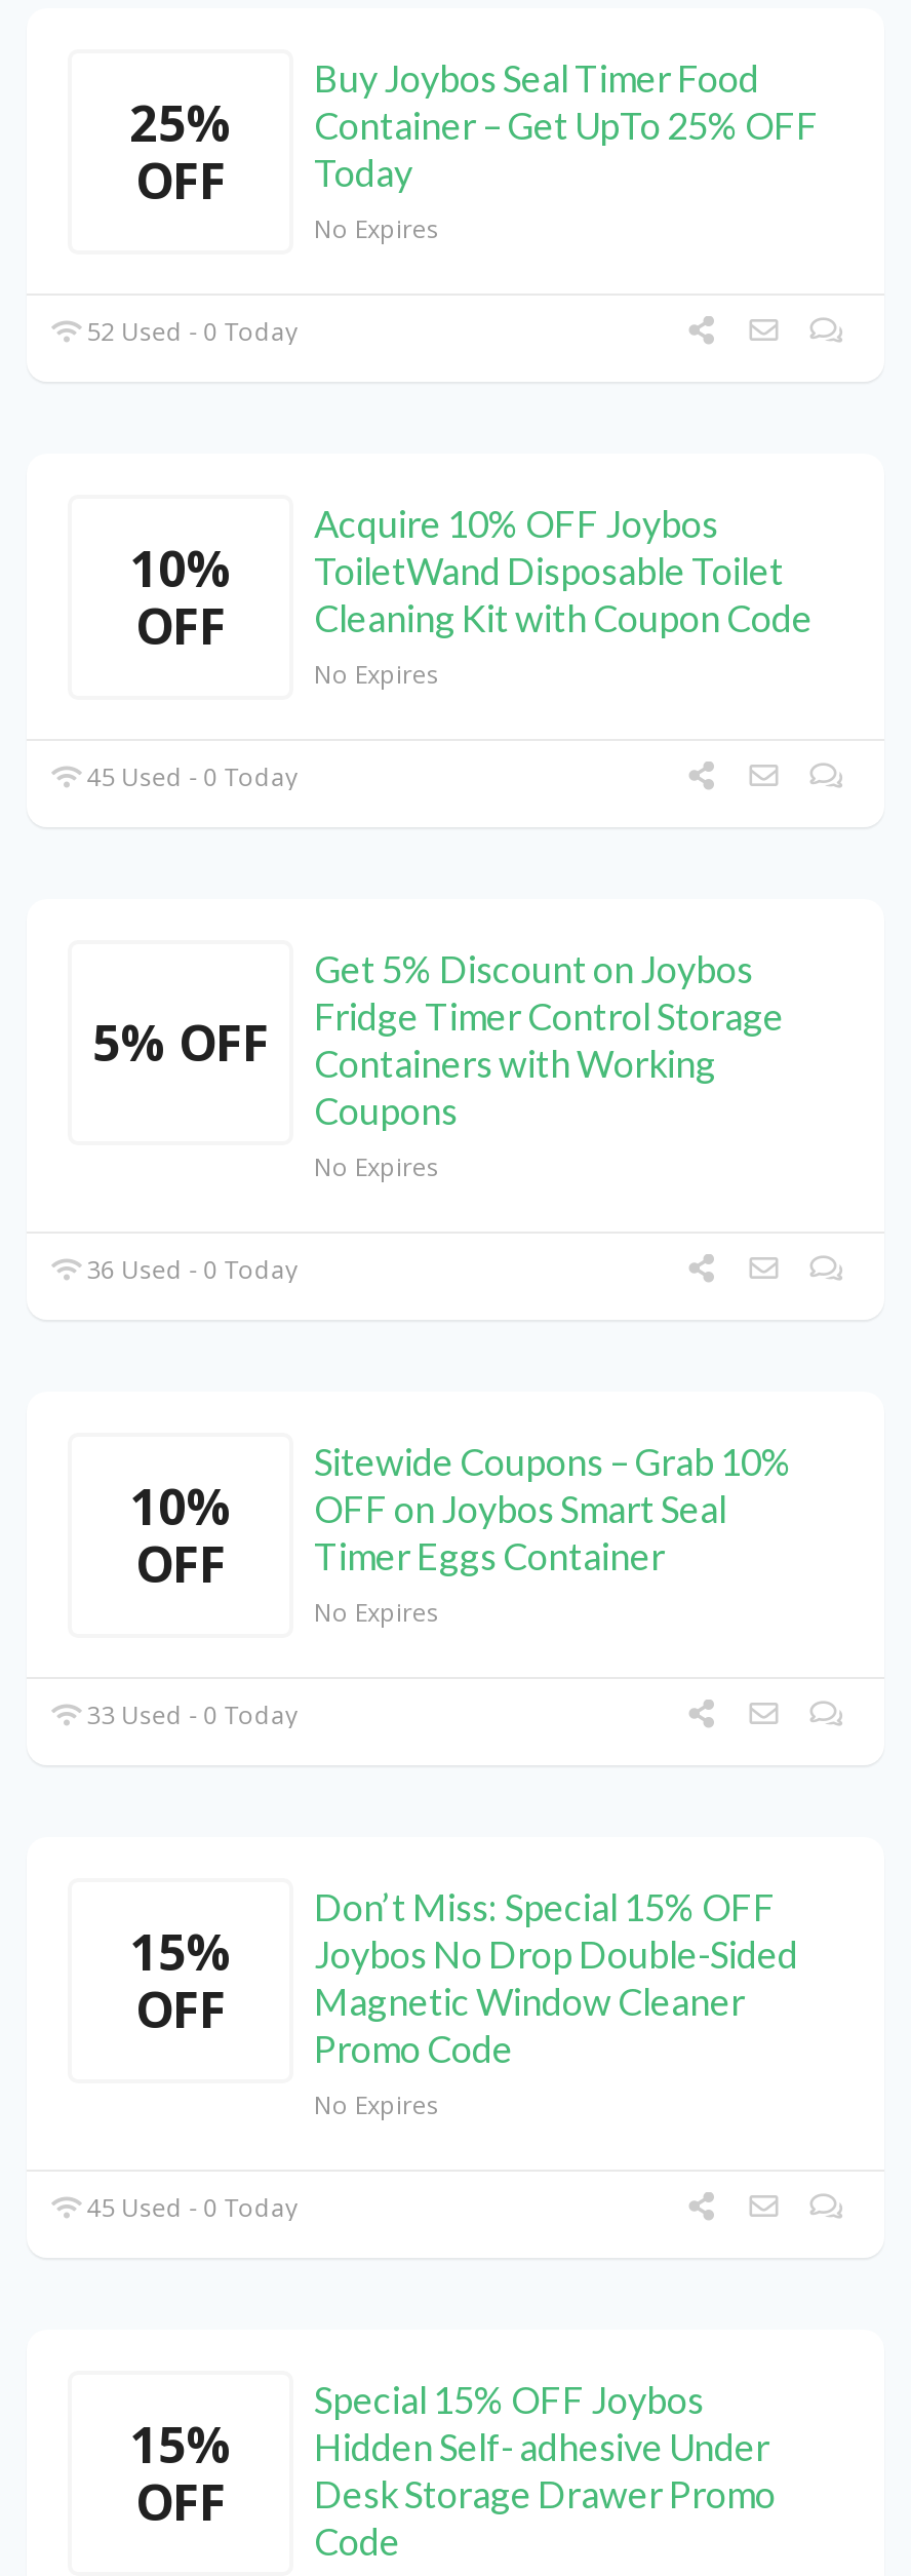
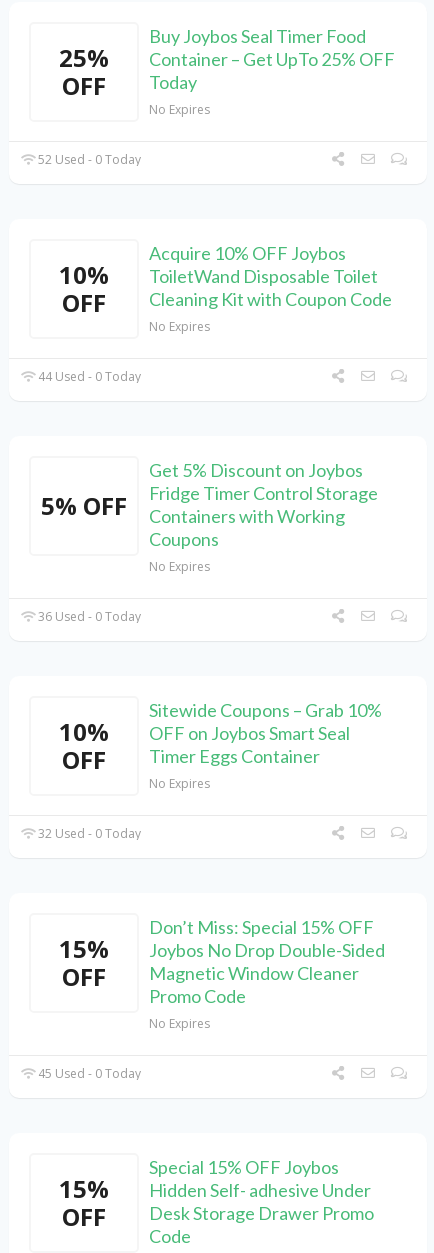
[80,760,298,795] 45 Used - 0 Today -> [35,368,141,385] 44 Used - 0 Today
[80,1698,298,1733] 33 Used - 0 Today -> [35,825,141,842] 32 Used - 0 Today

